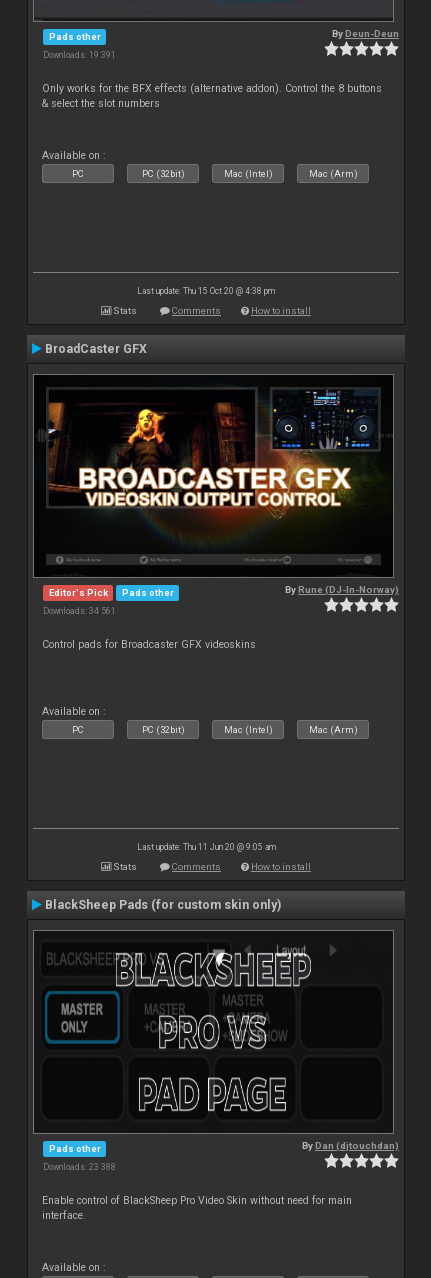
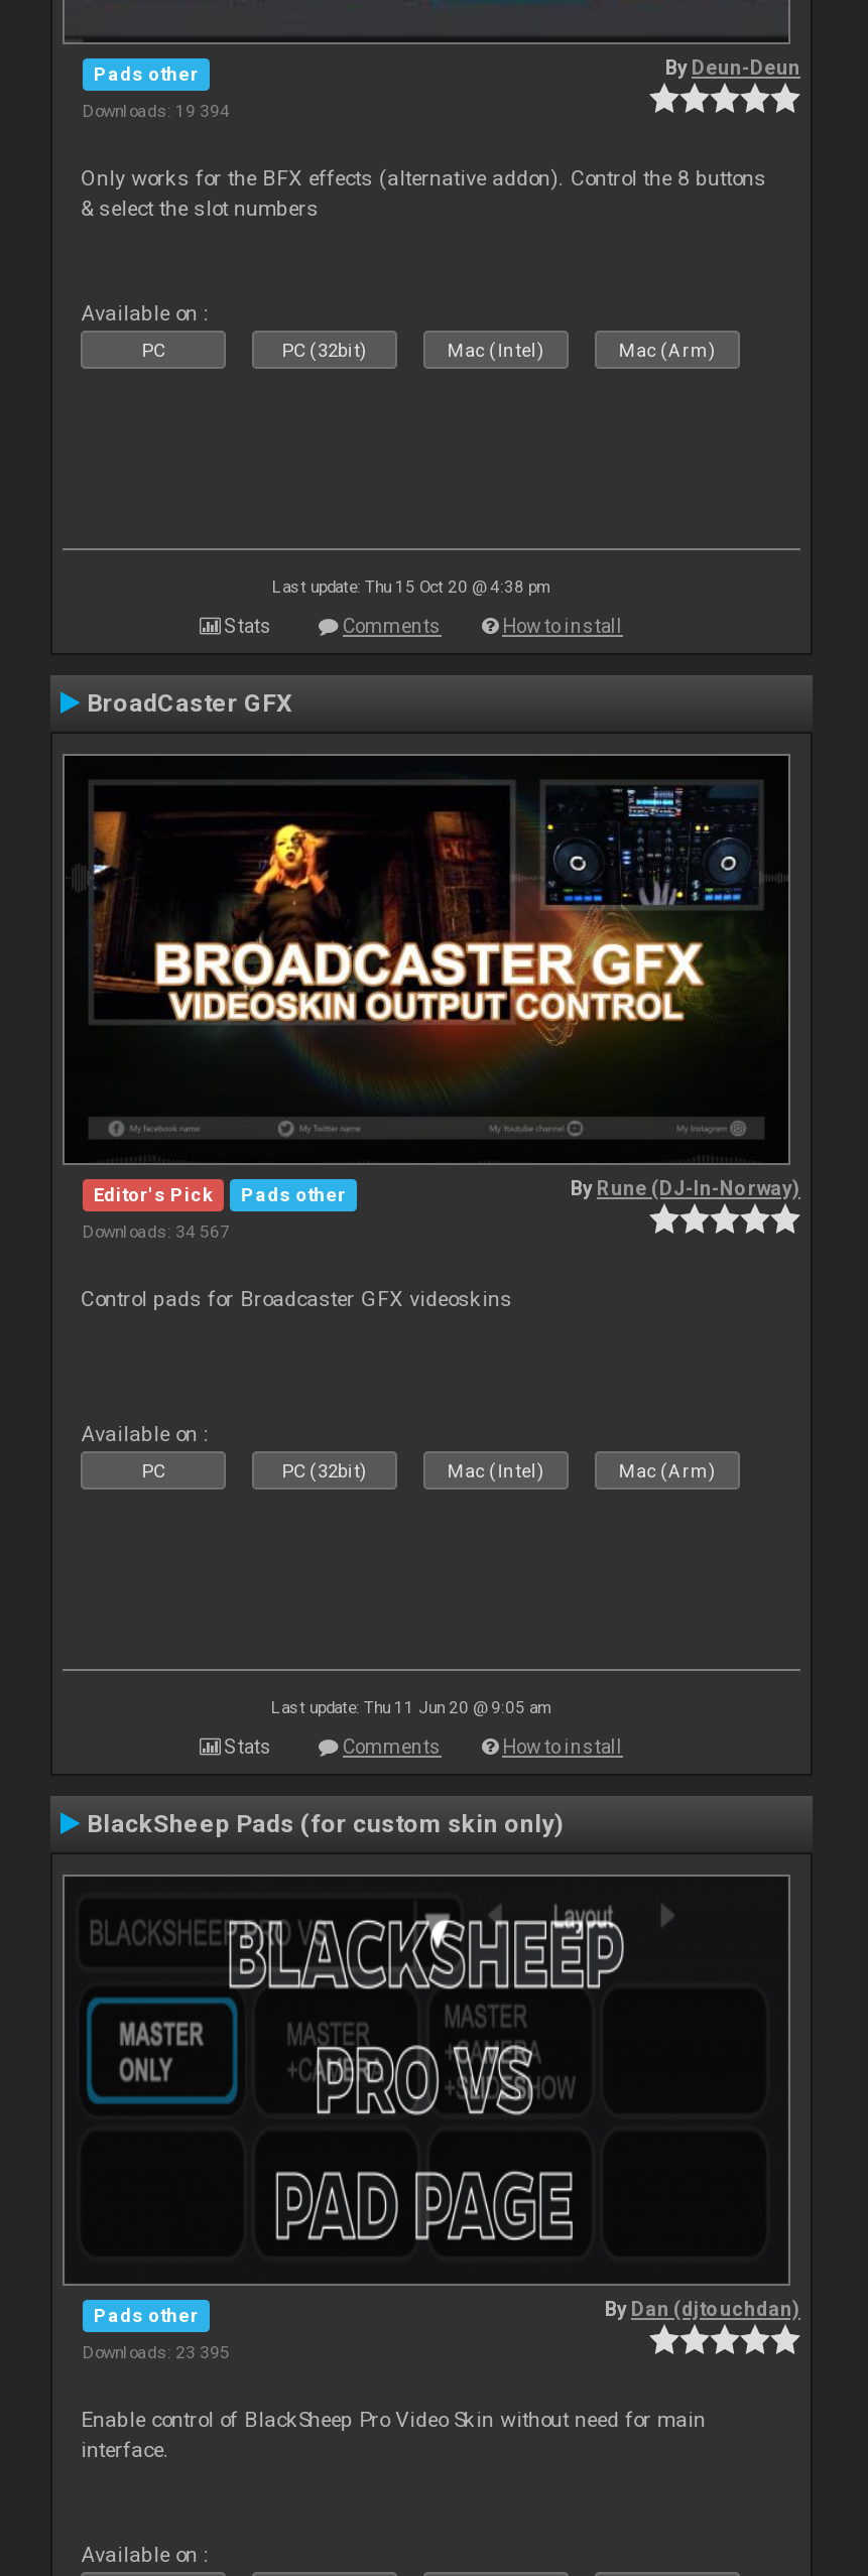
[43,50,116,60] Downloads: 19 391 -> [83,100,230,120] Downloads: 19 394
[43,606,116,616] Downloads: 34 561 -> [83,1221,230,1241] Downloads: 34 567
[43,1162,116,1172] Downloads: 23 388 -> [83,2342,230,2362] Downloads: 23 395

